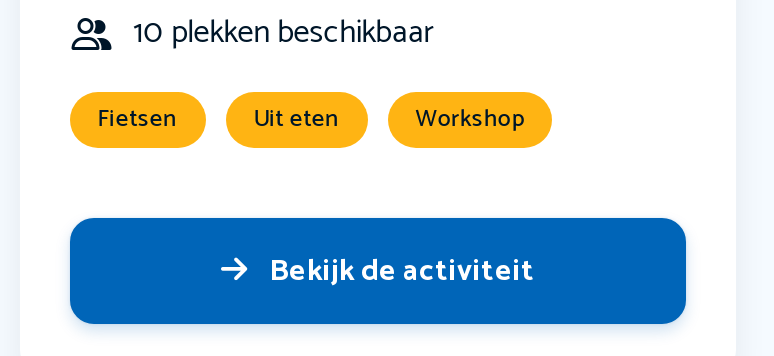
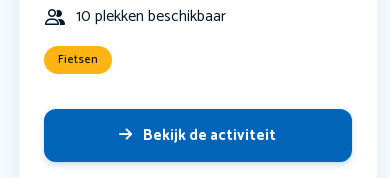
[254,101,524,139] Uit eten | Workshop -> none

